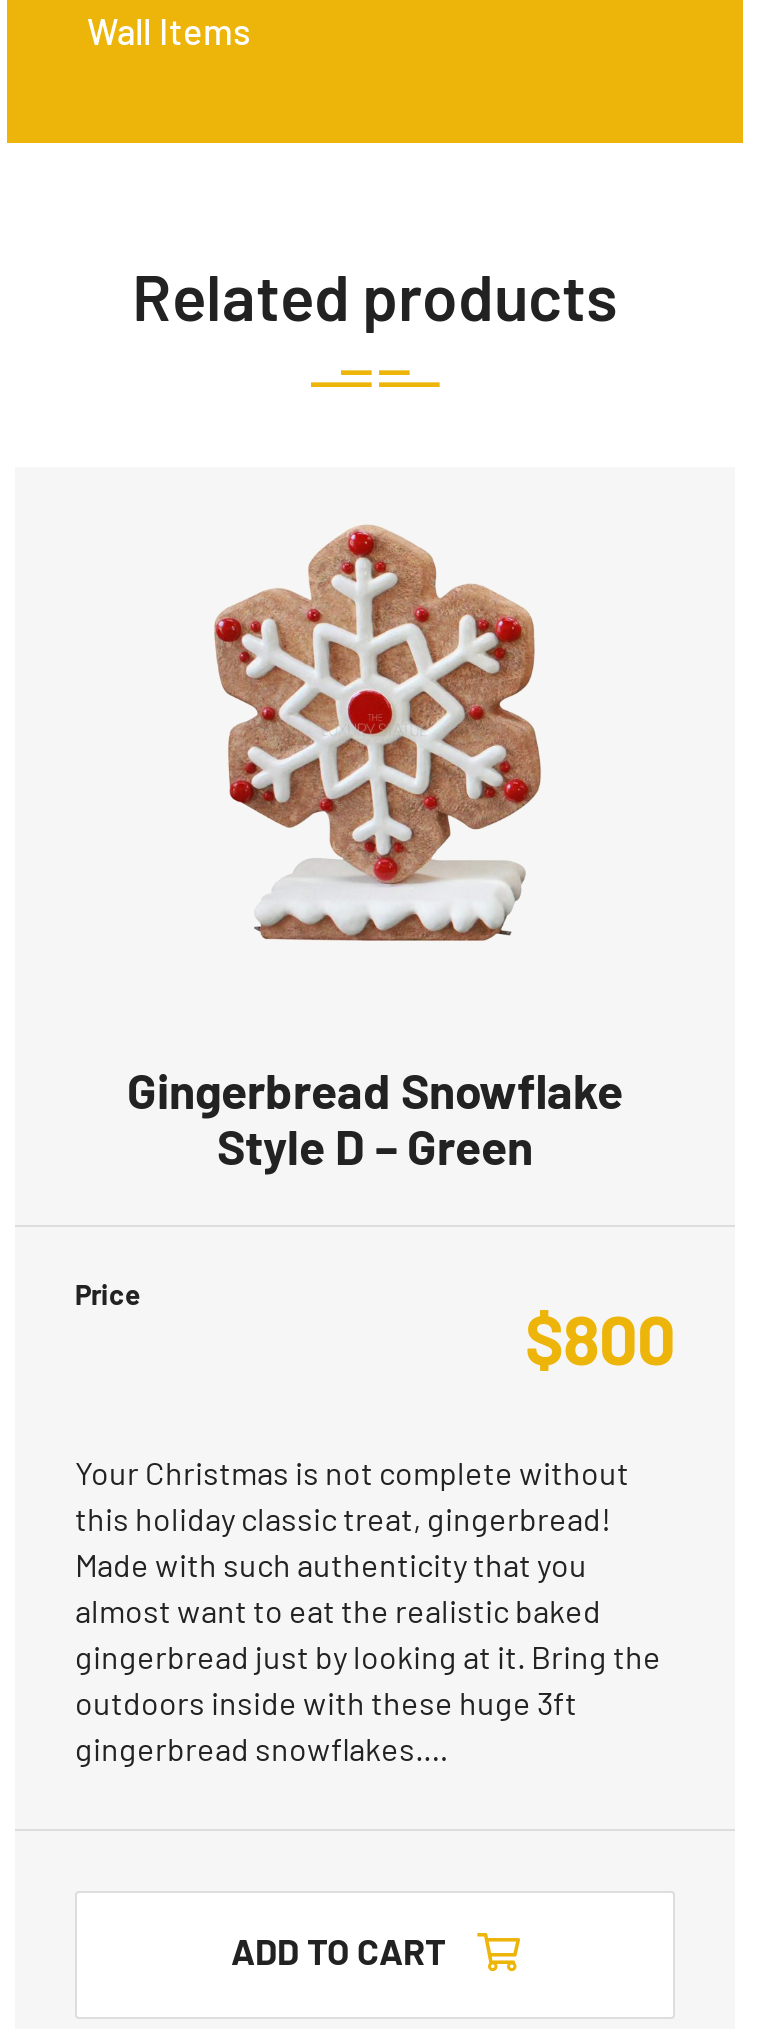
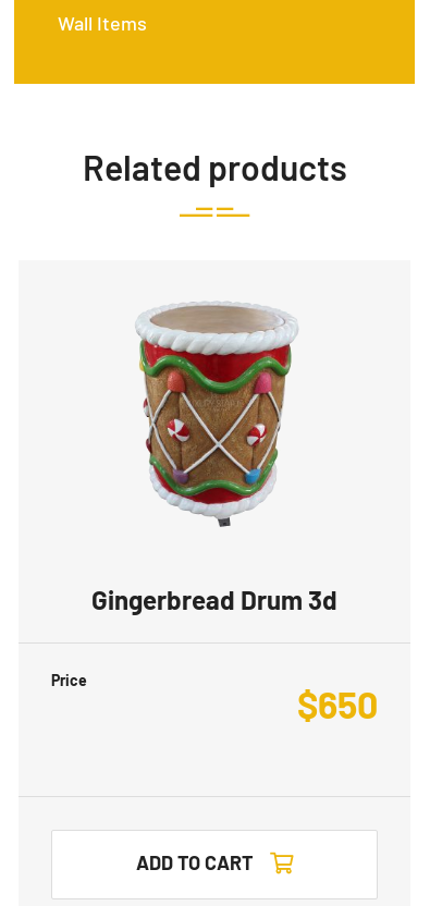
[213,525,543,955] [image] -> [130,293,302,528] [image]
[127,1061,623,1175] Gingerbread Snowflake | Style D – Green -> [91,584,337,615] Gingerbread Drum 3d
[75,1297,675,1767] $800 | Your Christmas is not complete without | this holiday classic treat, gingerbread! | Made with such authenticity that you | almost want to eat the realistic baked | gingerbread just by looking at it. Bring the | outdoors inside with these huge 3ft | gingerbread snowflakes.… -> [297,682,378,726] $650

